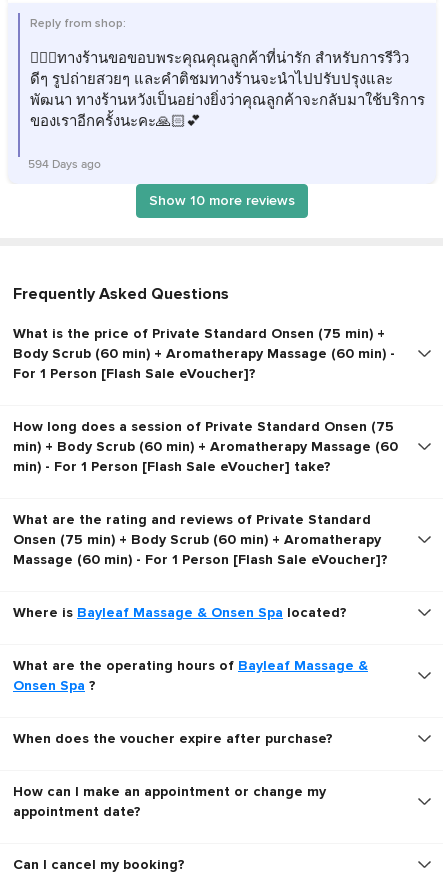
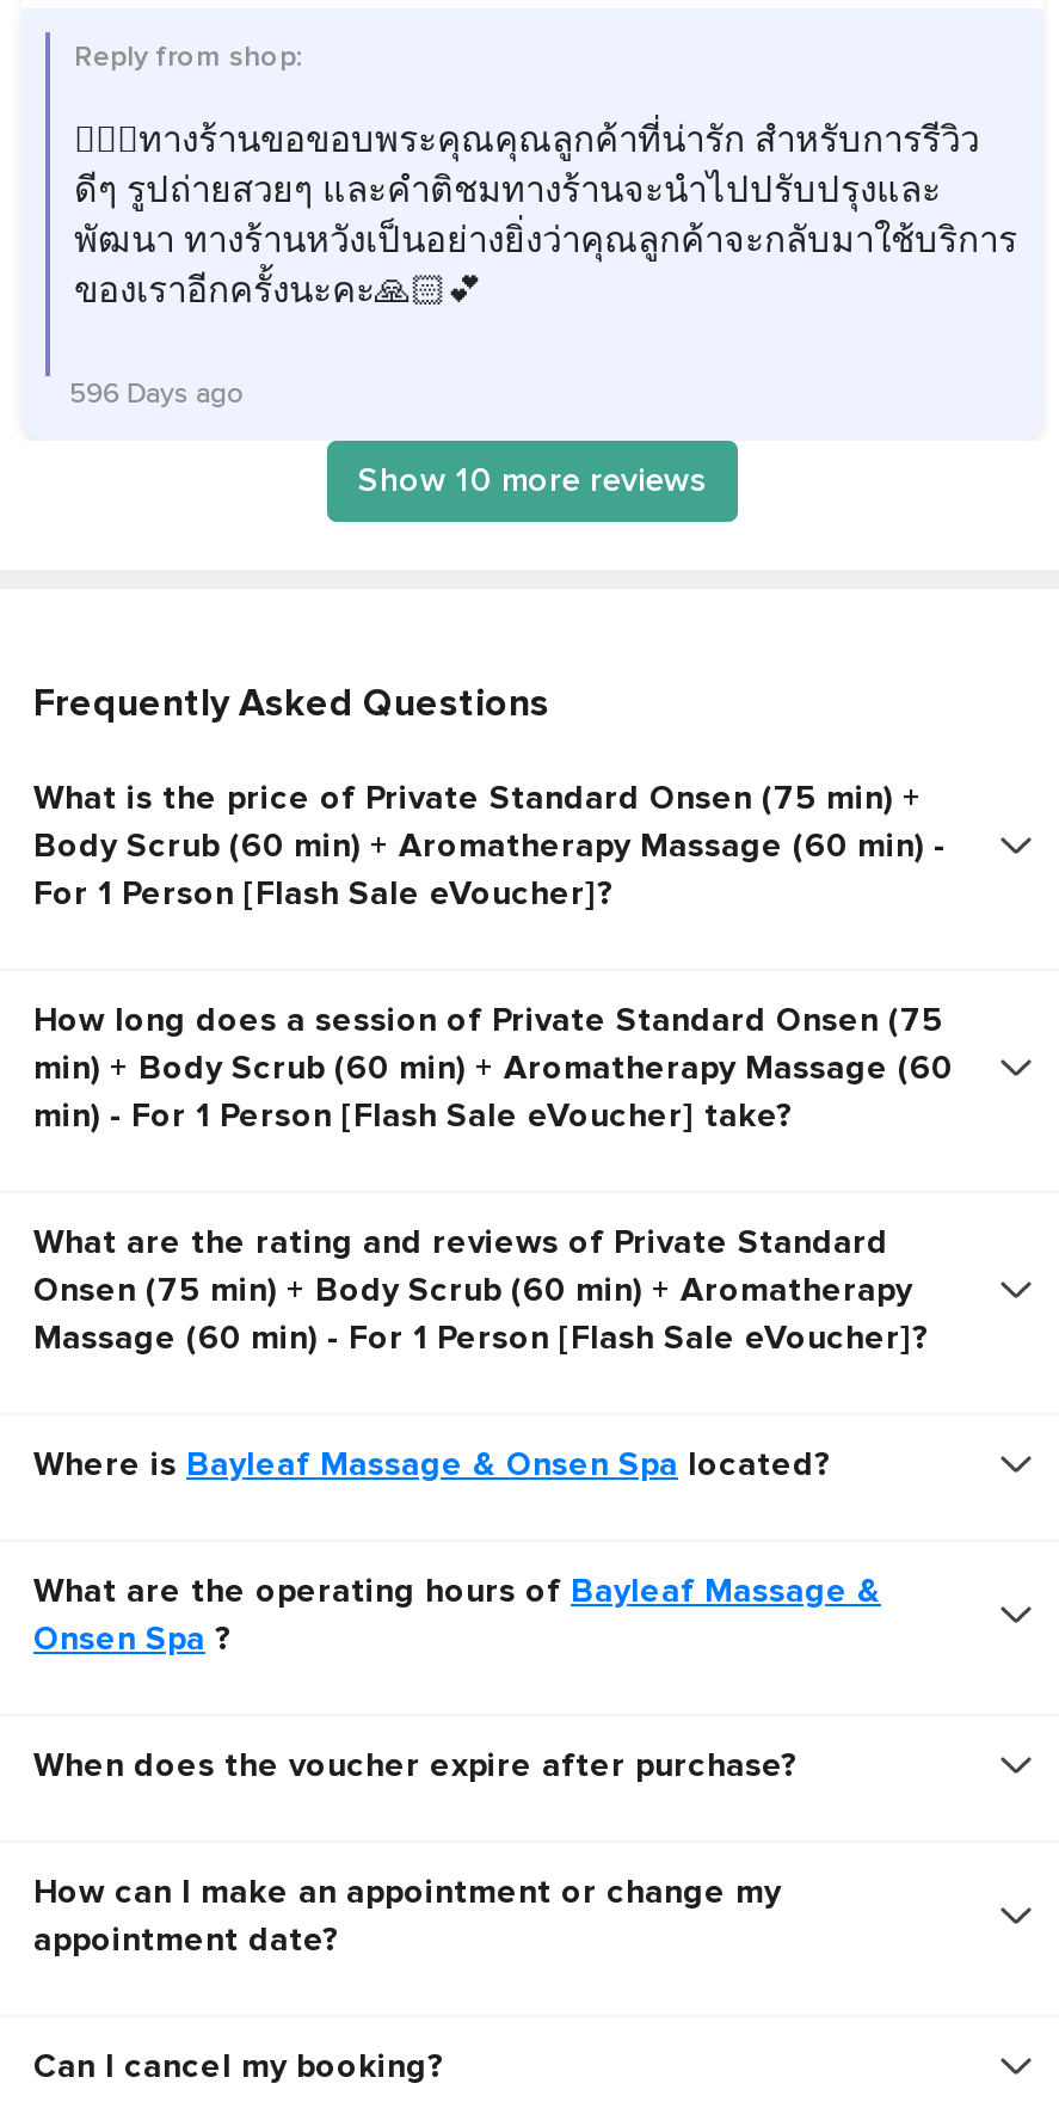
[28,159,101,171] 594 Days ago -> [69,381,244,409] 596 Days ago

